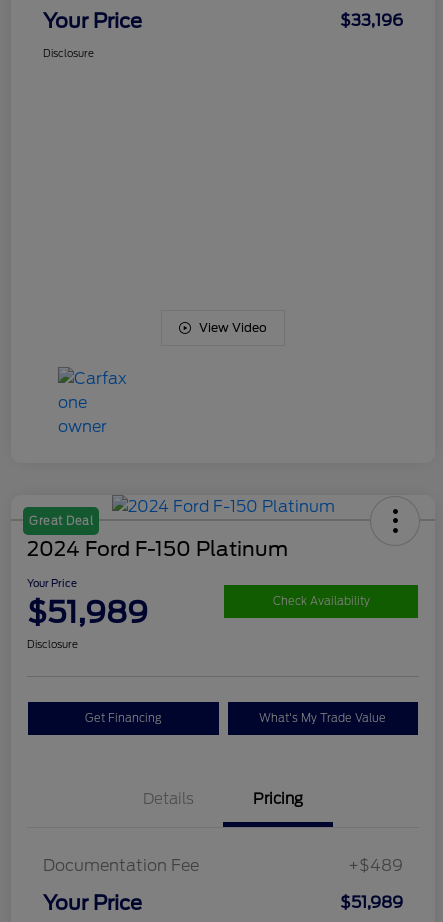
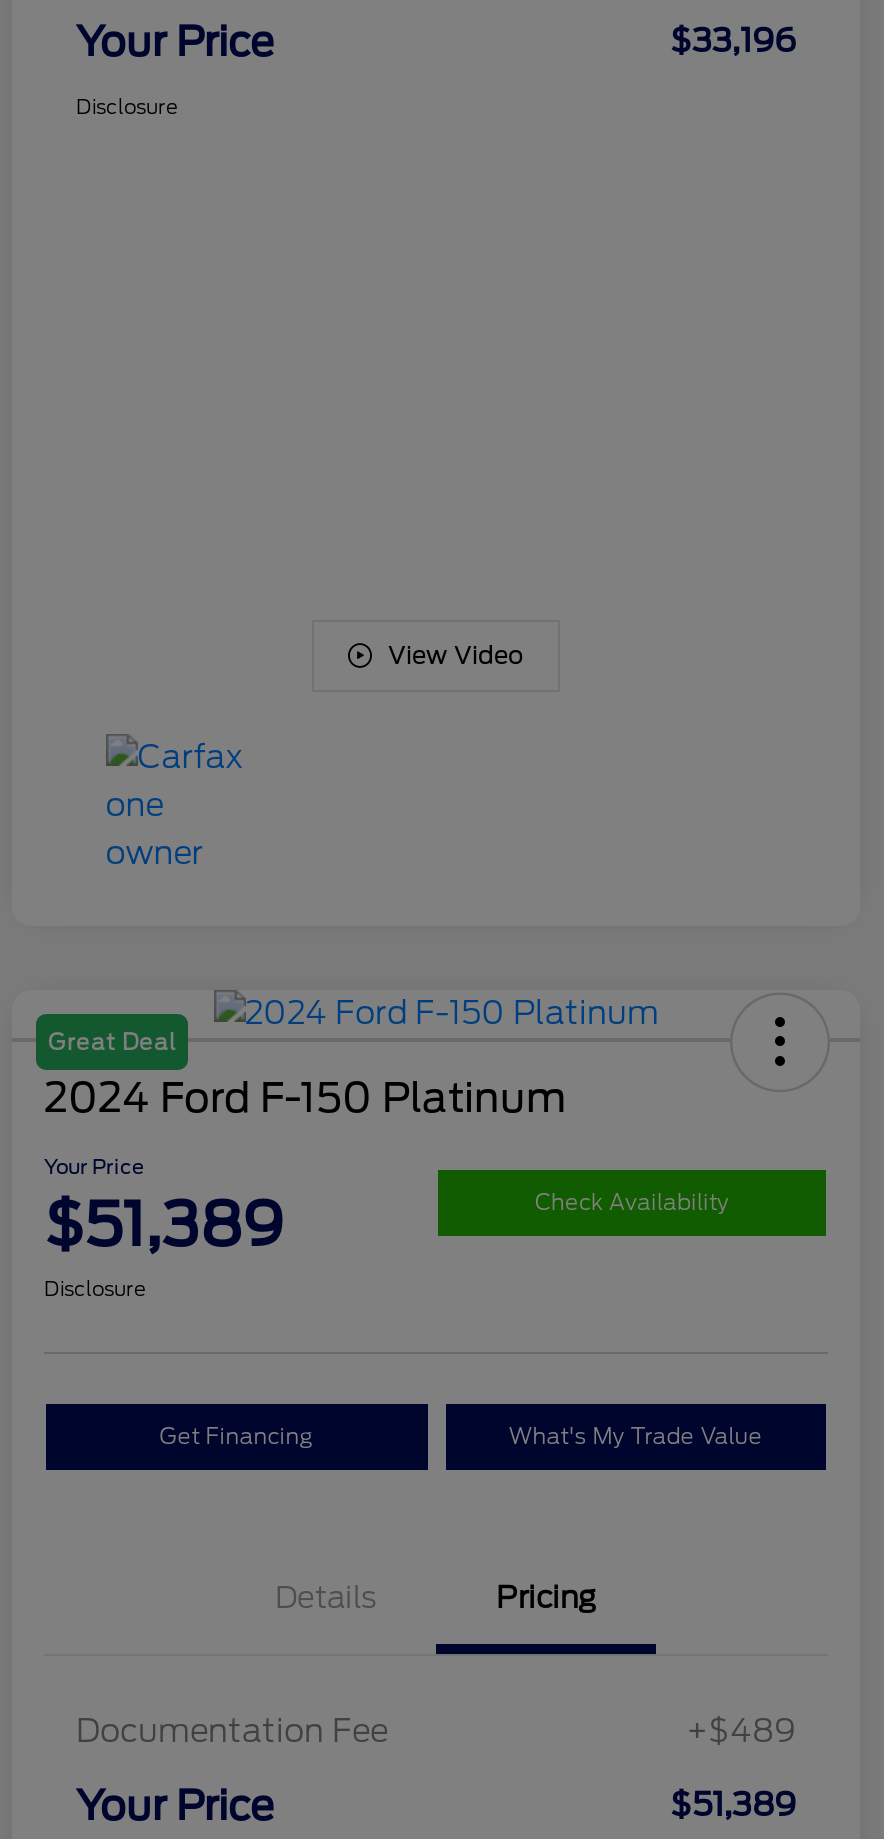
[27,594,148,630] $51,989 -> [44,1188,284,1260] $51,389
[340,893,403,912] $51,989 -> [670,1786,796,1824] $51,389

